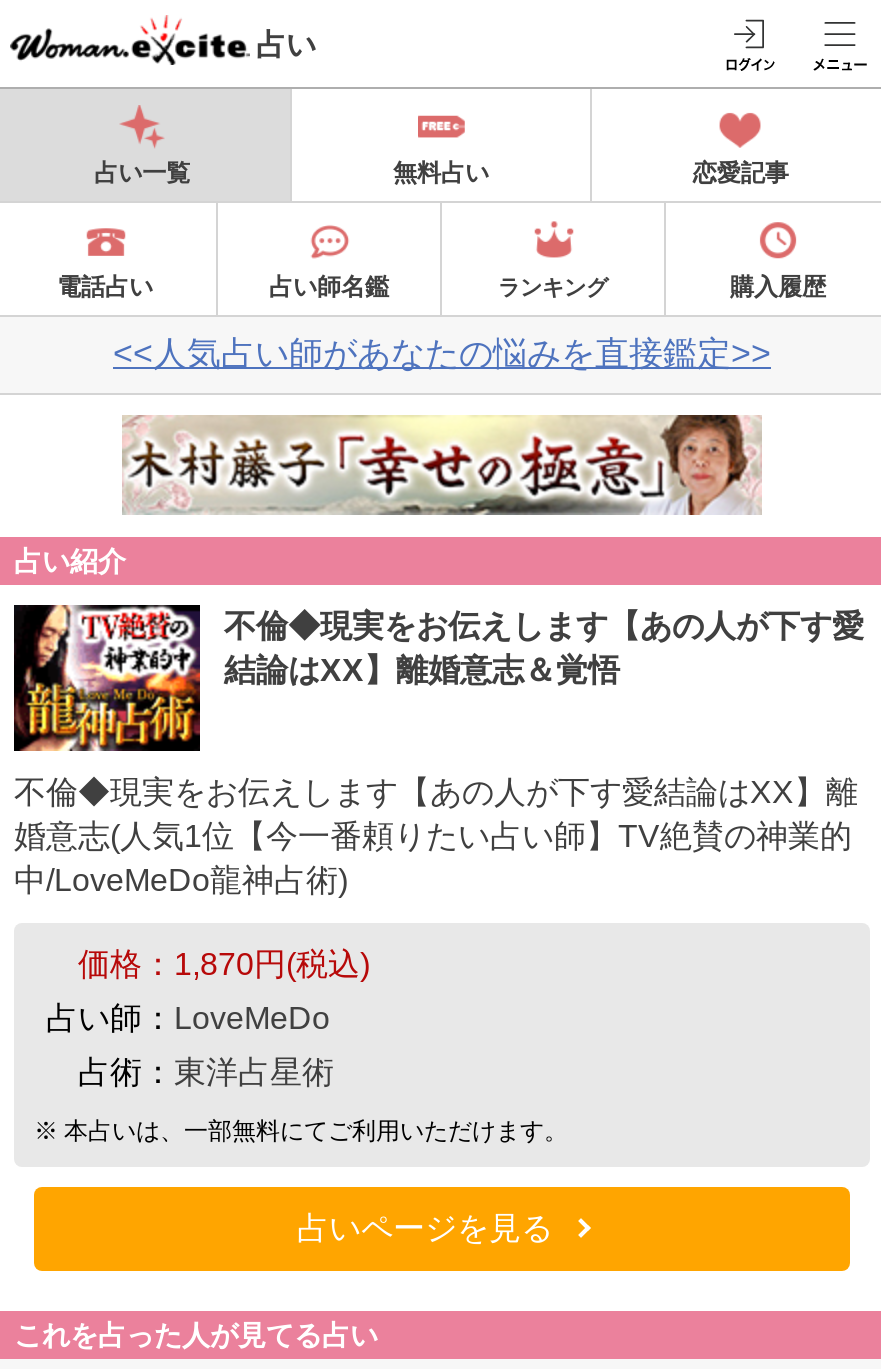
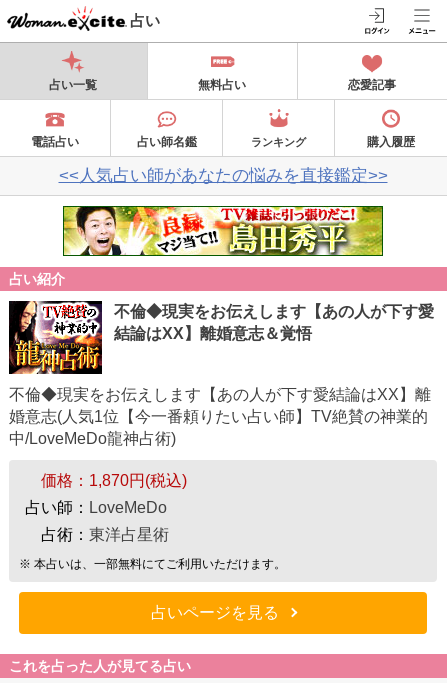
[122,415,762,517] [image] -> [62,205,384,257] [image]

